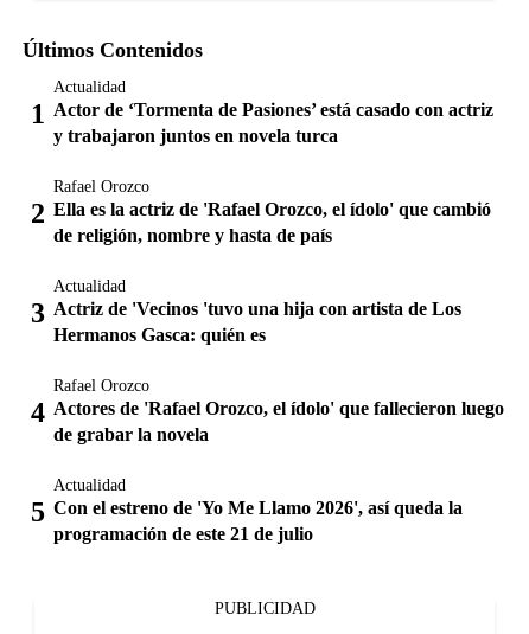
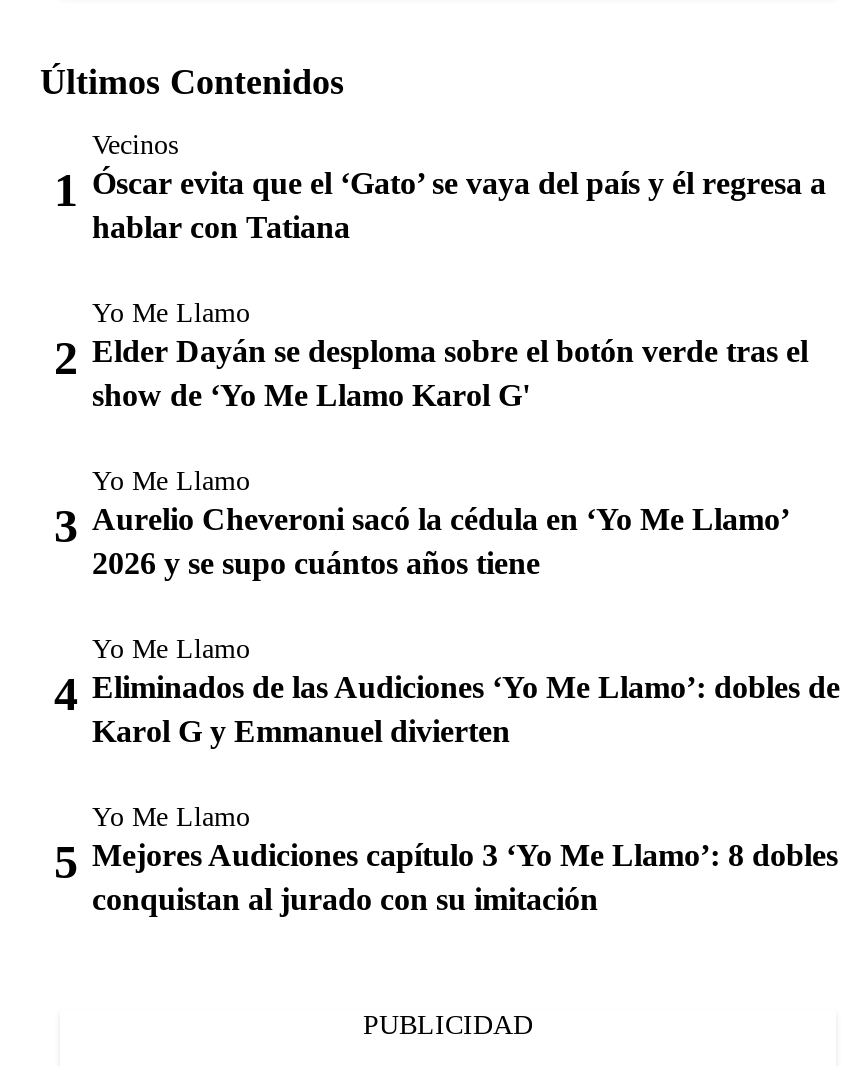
[53,78,493,145] Actualidad | Actor de ‘Tormenta de Pasiones’ está casado con actriz | y trabajaron juntos en novela turca -> [92,131,826,245] Vecinos | Óscar evita que el ‘Gato’ se vaya del país y él regresa a | hablar con Tatiana
[53,177,491,245] Rafael Orozco | Ella es la actriz de 'Rafael Orozco, el ídolo' que cambió | de religión, nombre y hasta de país -> [92,299,808,413] Yo Me Llamo | Elder Dayán se desploma sobre el botón verde tras el | show de ‘Yo Me Llamo Karol G'
[53,277,461,344] Actualidad | Actriz de 'Vecinos 'tuvo una hija con artista de Los | Hermanos Gasca: quién es -> [92,467,788,581] Yo Me Llamo | Aurelio Cheveroni sacó la cédula en ‘Yo Me Llamo’ | 2026 y se supo cuántos años tiene
[53,376,504,444] Rafael Orozco | Actores de 'Rafael Orozco, el ídolo' que fallecieron luego | de grabar la novela -> [92,635,840,749] Yo Me Llamo | Eliminados de las Audiciones ‘Yo Me Llamo’: dobles de | Karol G y Emmanuel divierten
[53,476,463,543] Actualidad | Con el estreno de 'Yo Me Llamo 2026', así queda la | programación de este 21 de julio -> [92,803,838,917] Yo Me Llamo | Mejores Audiciones capítulo 3 ‘Yo Me Llamo’: 8 dobles | conquistan al jurado con su imitación

